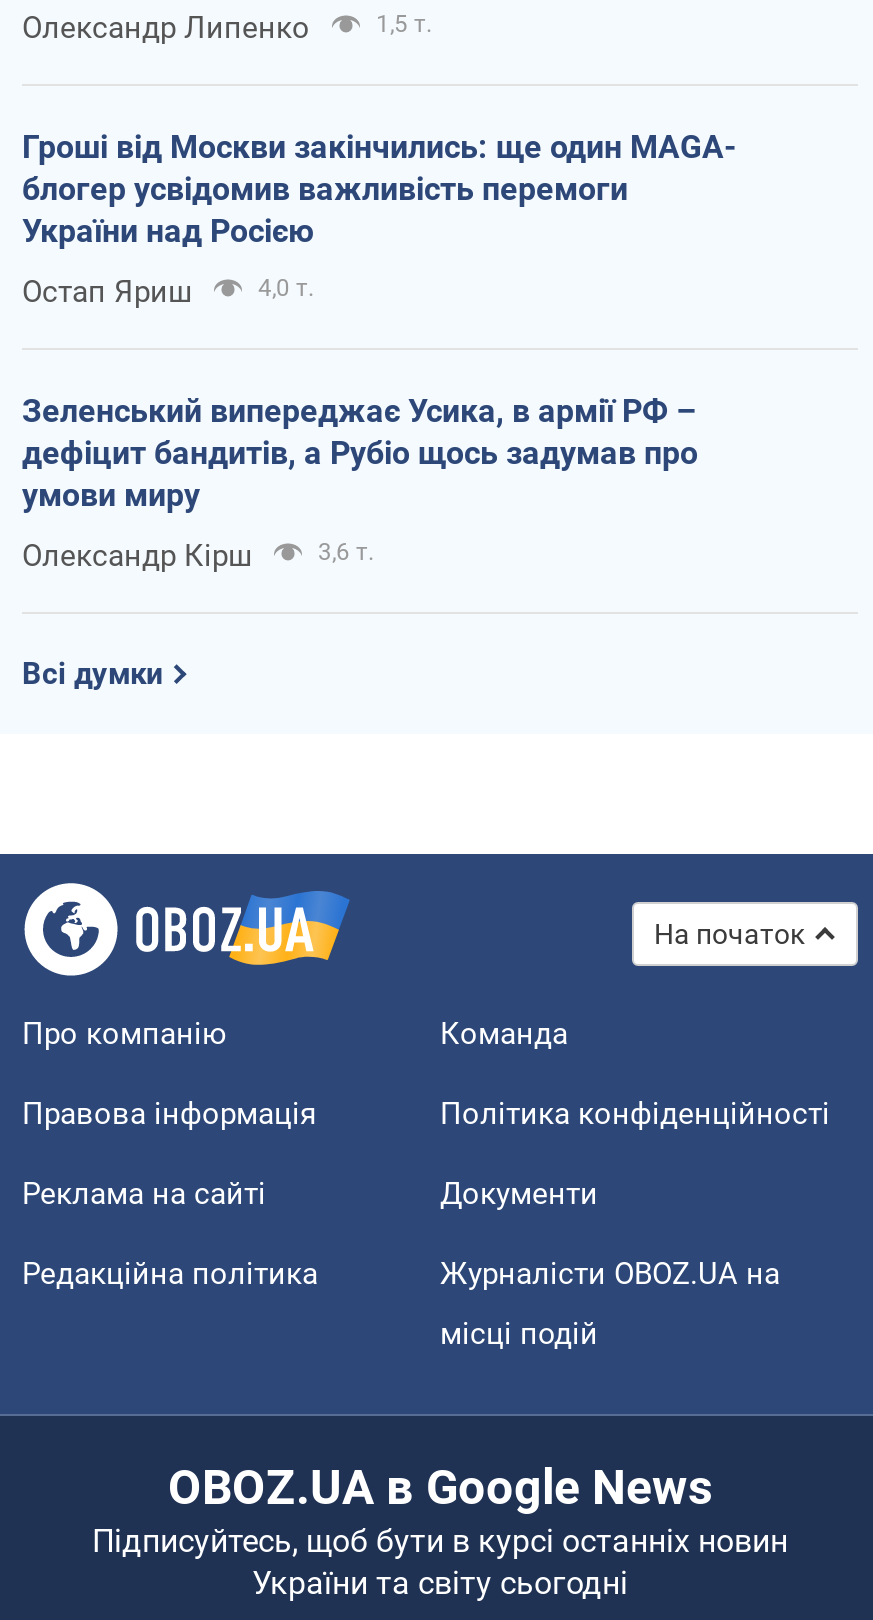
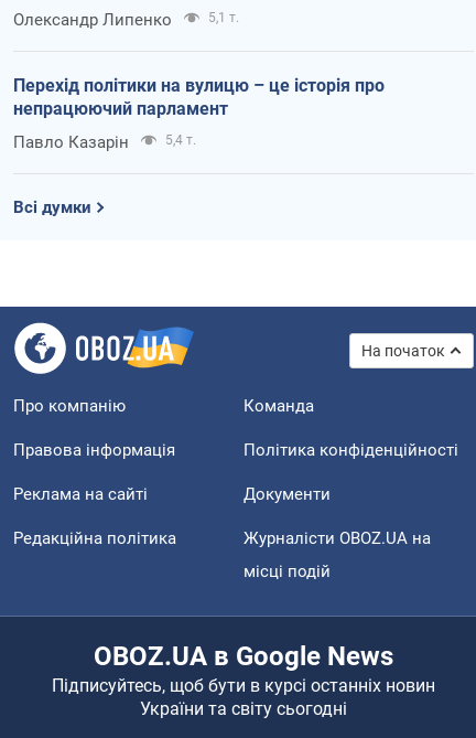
[22,9,736,573] 1,5 т. | Гроші від Москви закінчились: ще один MAGA- | блогер усвідомив важливість перемоги | України над Росією | Остап Яриш | 4,0 т. | Зеленський випереджає Усика, в армії РФ – | дефіцит бандитів, а Рубіо щось задумав про | умови миру | Олександр Кірш | 3,6 т. -> [13,10,385,152] 5,1 т. | Перехід політики на вулицю – це історія про | непрацюючий парламент | Павло Казарін | 5,4 т.

